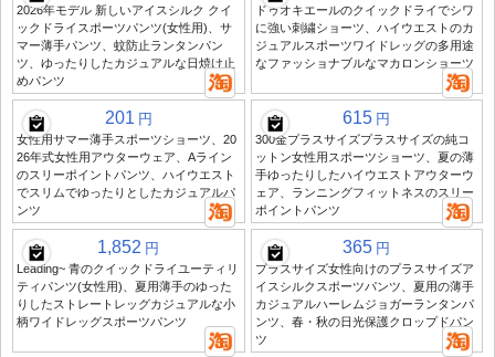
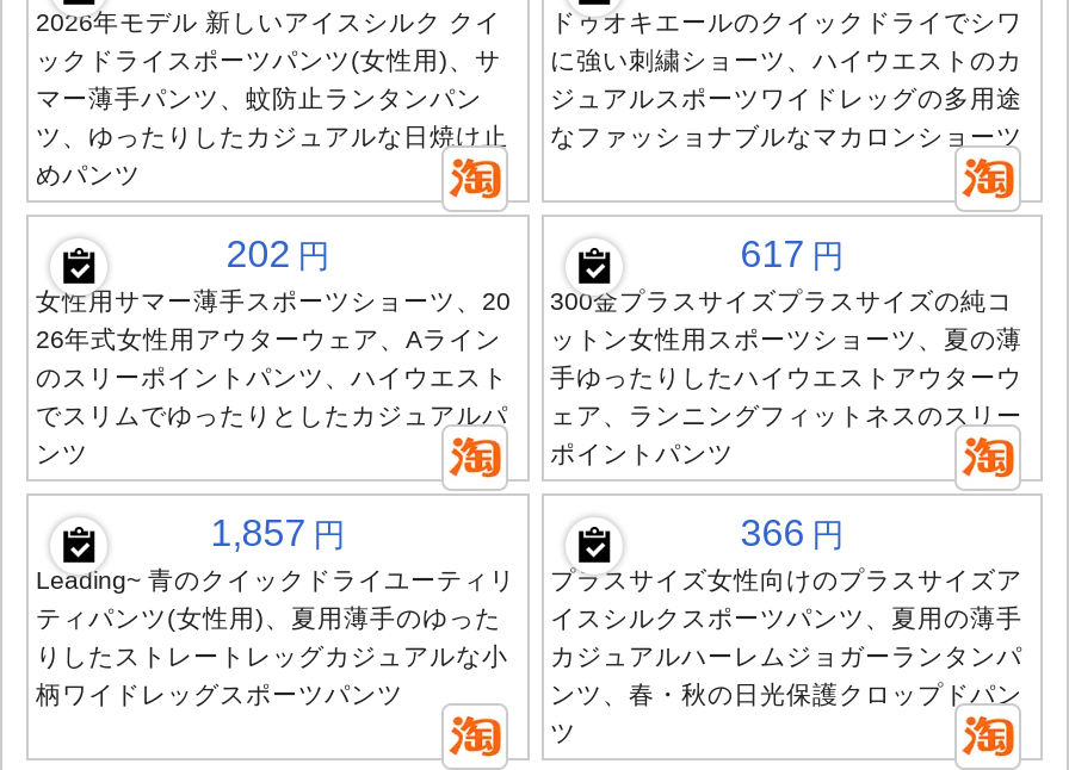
[105,108,152,127] 201 円 -> [226,234,329,274] 202 円
[343,108,390,127] 615 円 -> [740,234,843,274] 617 円
[97,238,159,256] 1,852 円 -> [210,513,344,553] 1,857 円
[343,238,390,256] 365 円 -> [740,513,843,553] 366 円

